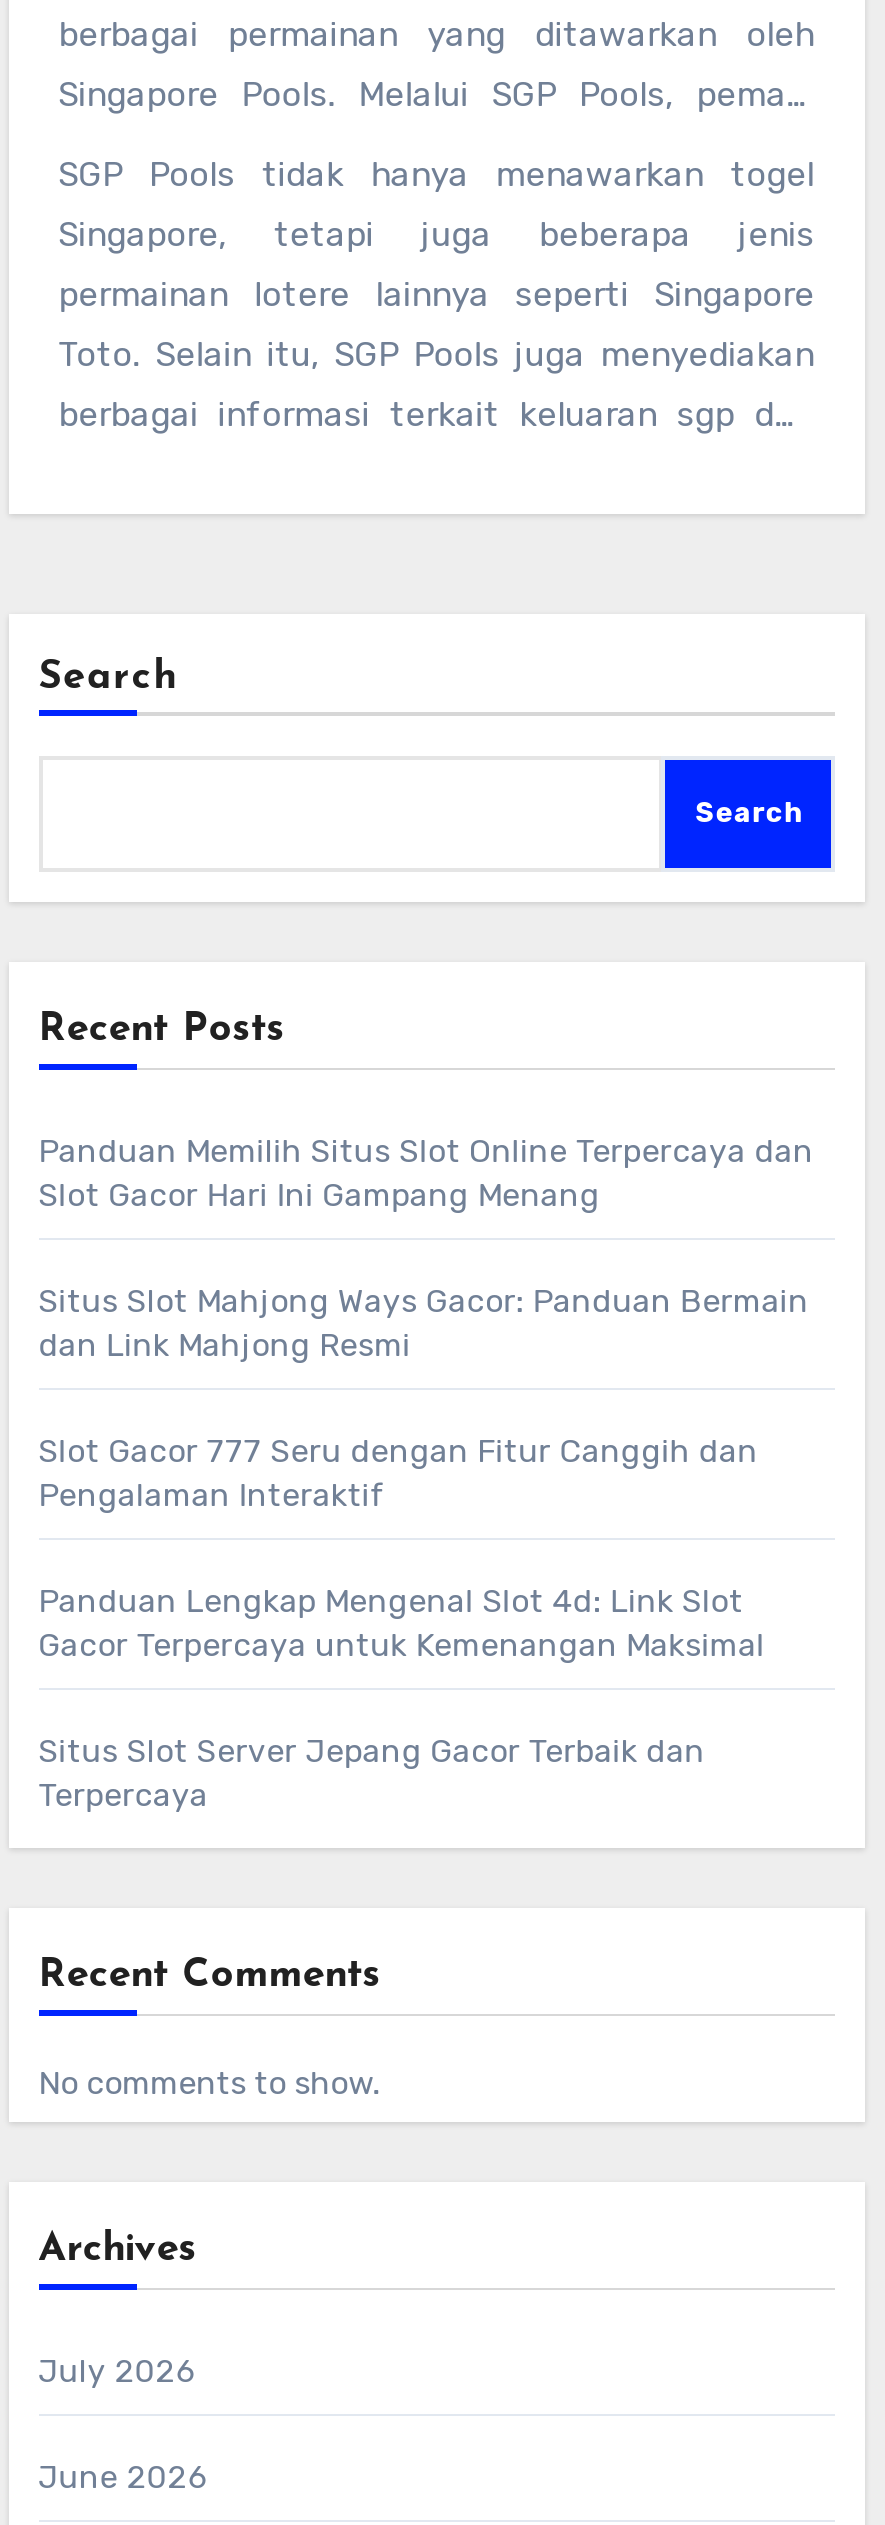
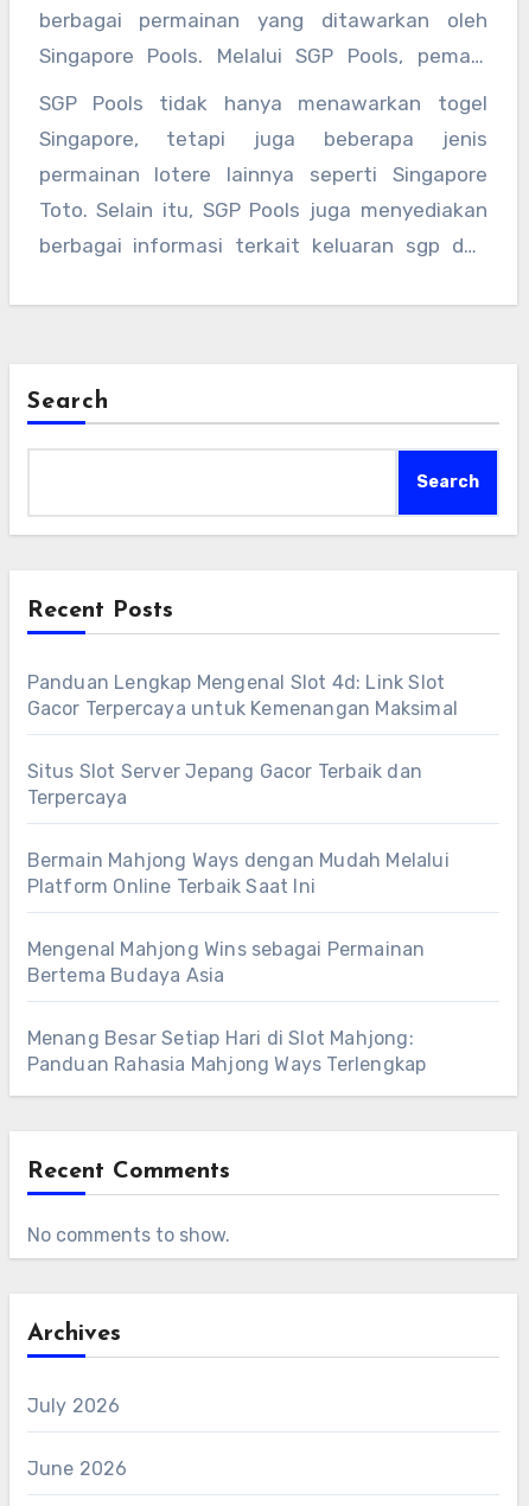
[38,1132,813,1514] Panduan Memilih Situs Slot Online Terpercaya dan | Slot Gacor Hari Ini Gampang Menang | Situs Slot Mahjong Ways Gacor: Panduan Bermain | dan Link Mahjong Resmi | Slot Gacor 777 Seru dengan Fitur Canggih dan | Pengalaman Interaktif -> none
moved [38,1582,765,1814] -> [27,671,458,809]: Panduan Lengkap Mengenal Slot 4d: Link Slot | Gacor Terpercaya untuk Kemenangan Maksimal | Situs Slot Server Jepang Gacor Terbaik dan | Terpercaya
none -> [27,849,449,1076] Bermain Mahjong Ways dengan Mudah Melalui | Platform Online Terbaik Saat Ini | Mengenal Mahjong Wins sebagai Permainan | Bertema Budaya Asia | Menang Besar Setiap Hari di Slot Mahjong: | Panduan Rahasia Mahjong Ways Terlengkap

